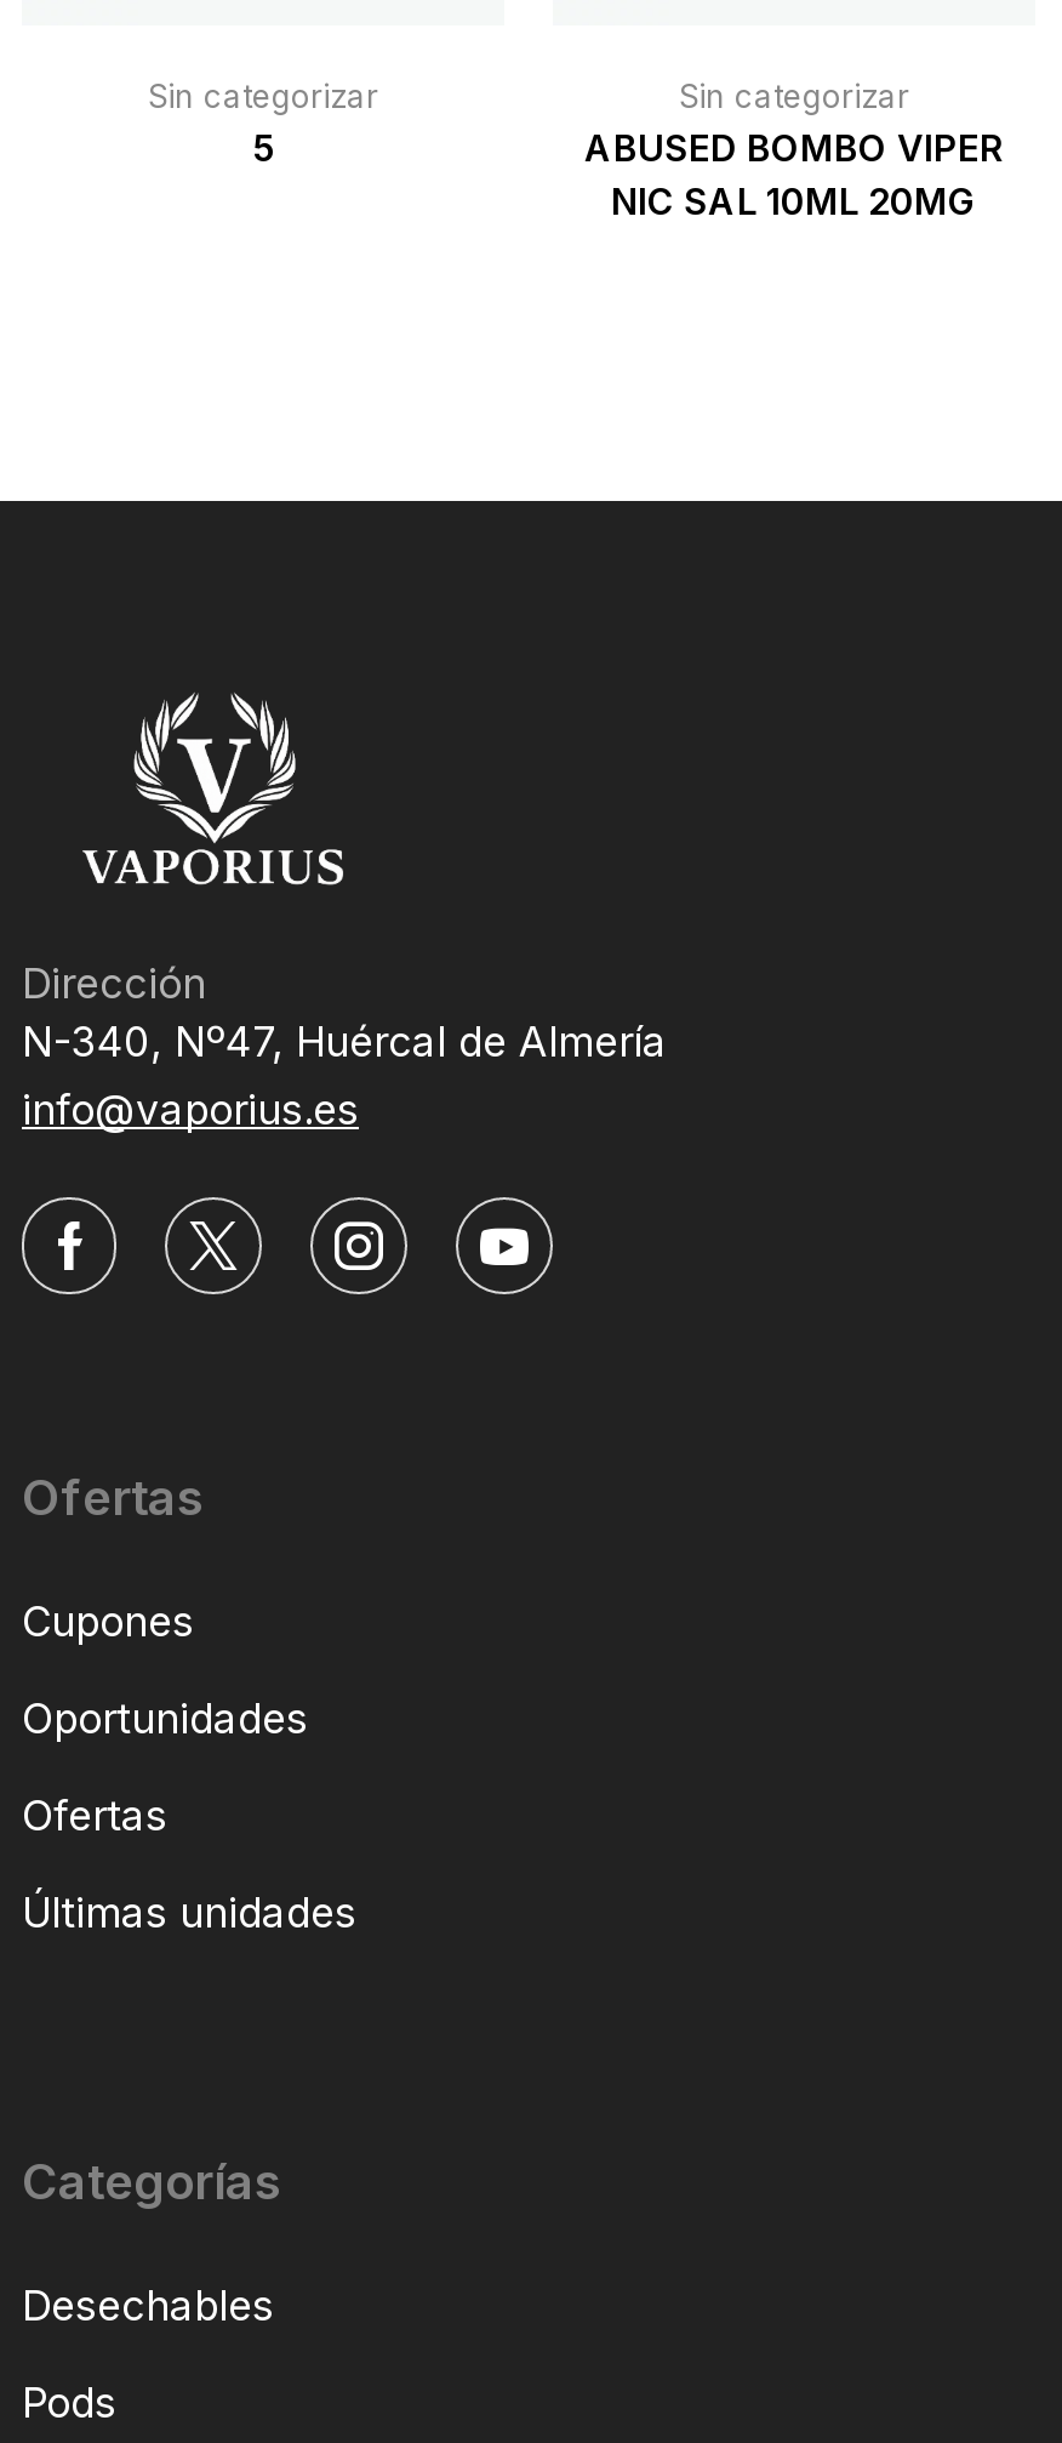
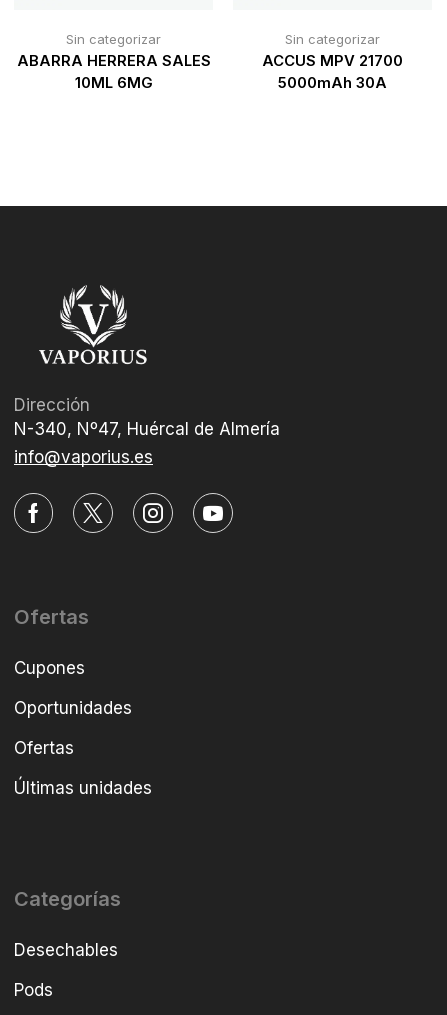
[252,127,274,170] 5 -> [16,52,210,92] ABARRA HERRERA SALES | 10ML 6MG
[584,127,1004,224] ABUSED BOMBO VIPER | NIC SAL 10ML 20MG -> [262,52,403,92] ACCUS MPV 21700 | 5000mAh 30A

